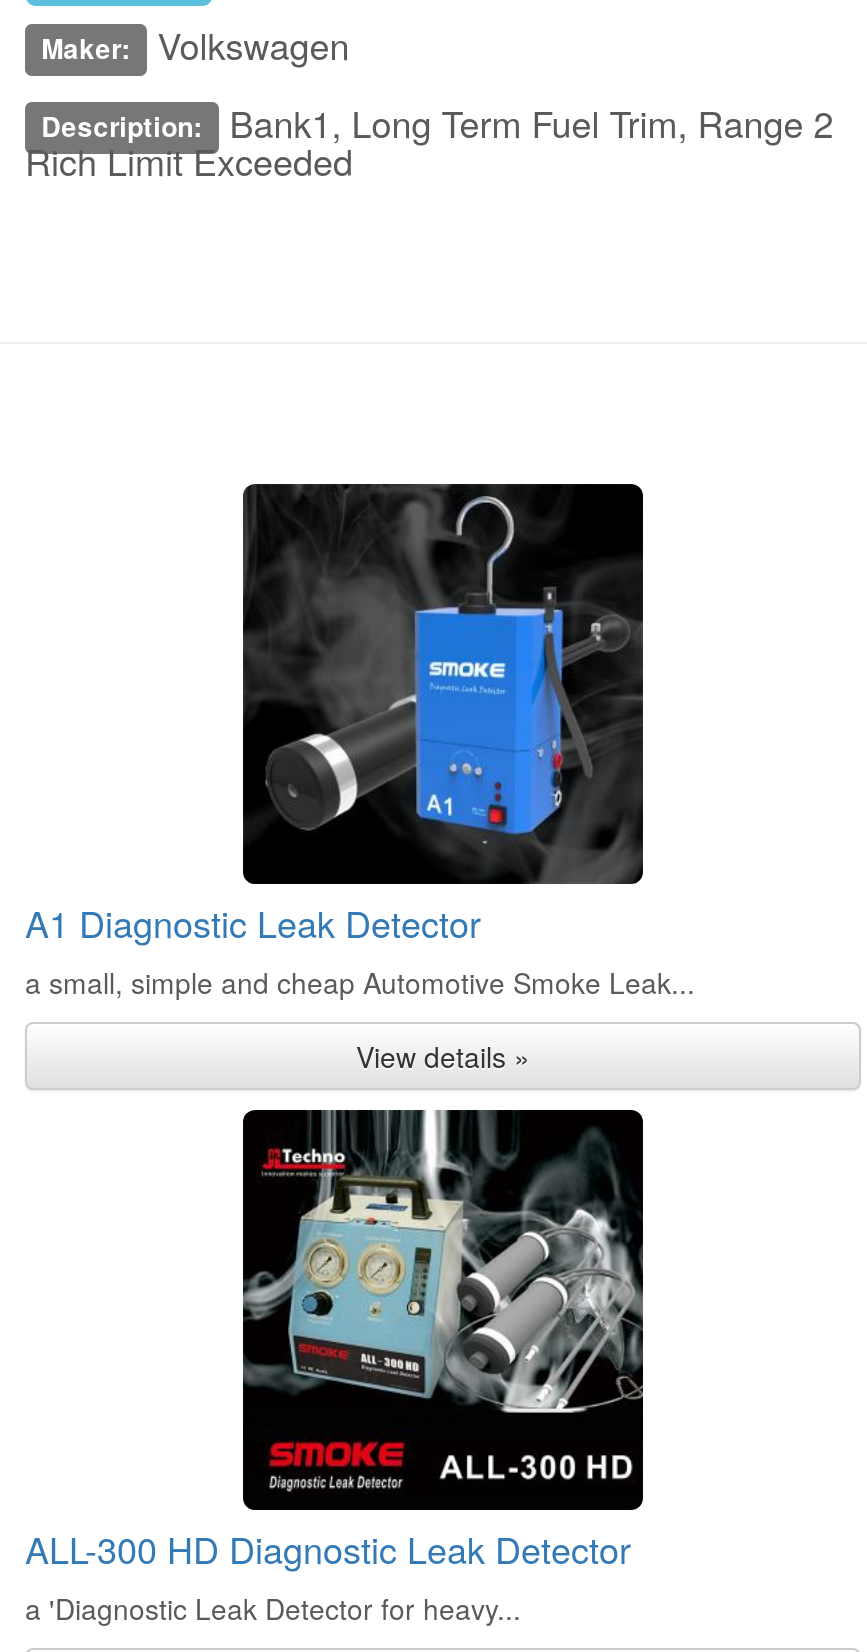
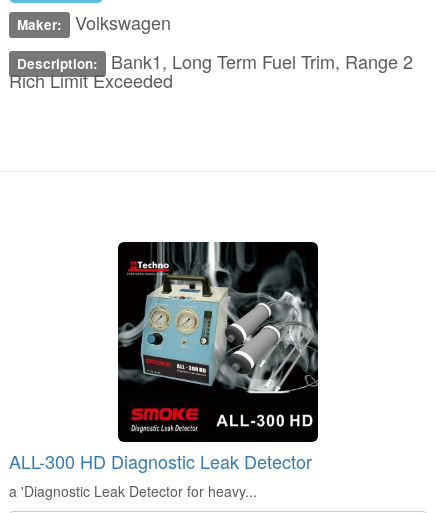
[25,482,695,1076] [image] | A1 Diagnostic Leak Detector | a small, simple and cheap Automotive Smoke Leak... | View details » -> none

